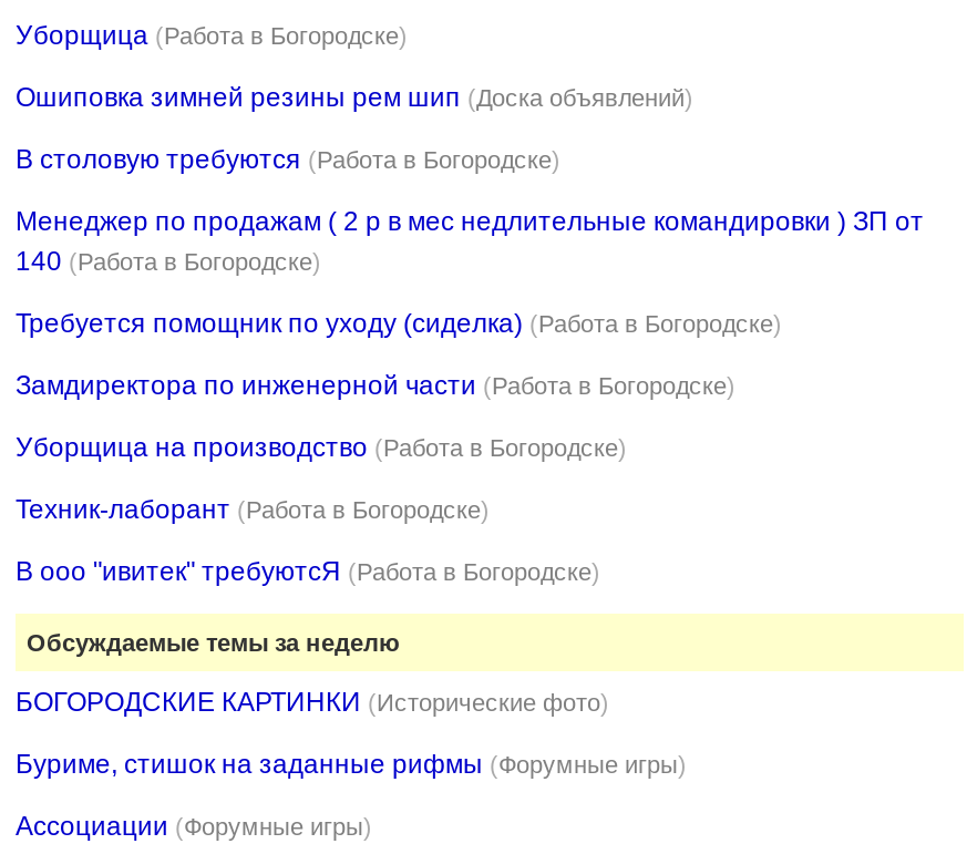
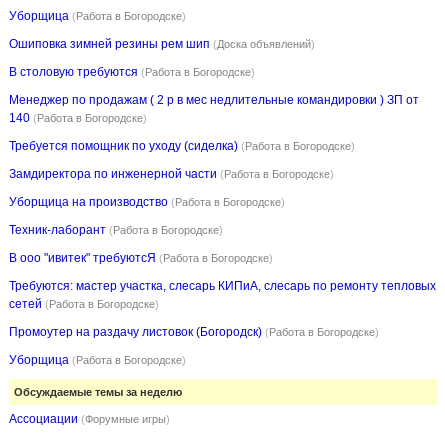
none -> [9,279,436,367] Требуются: мастер участка, слесарь КИПиА, слесарь по ремонту тепловых | сетей (Работа в Богородске) | Промоутер на раздачу листовок (Богородск) (Работа в Богородске) | Уборщица (Работа в Богородске)
moved [27,629,399,656] -> [14,386,182,398]: Обсуждаемые темы за неделю
[16,687,687,780] БОГОРОДСКИЕ КАРТИНКИ (Исторические фото) | Буриме, стишок на заданные рифмы (Форумные игры) -> none

